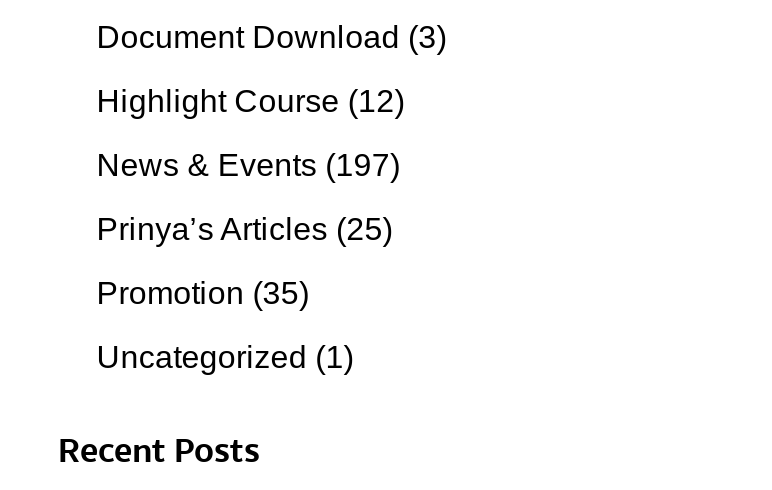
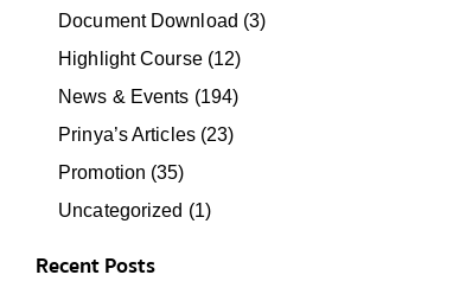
[96,147,400,181] News & Events (197) -> [58,86,238,106] News & Events (194)
[96,211,393,245] Prinya’s Articles (25) -> [58,124,234,144] Prinya’s Articles (23)

